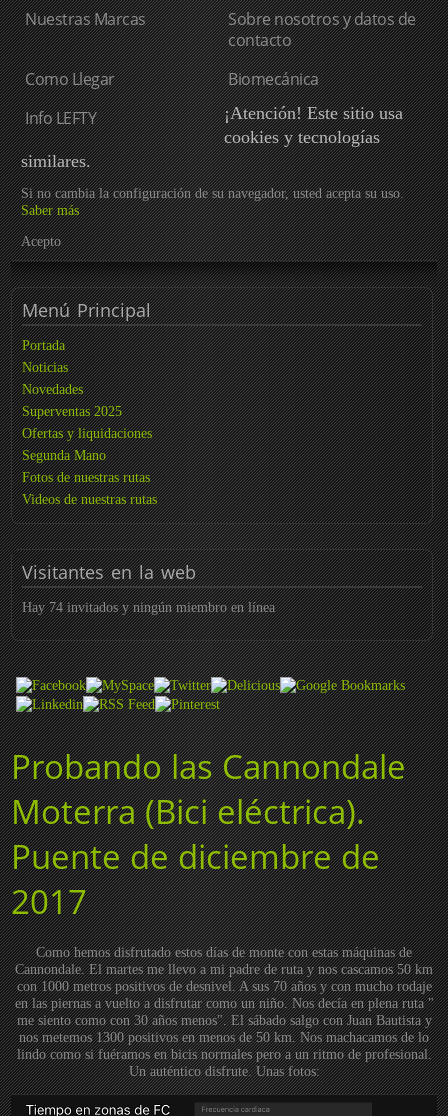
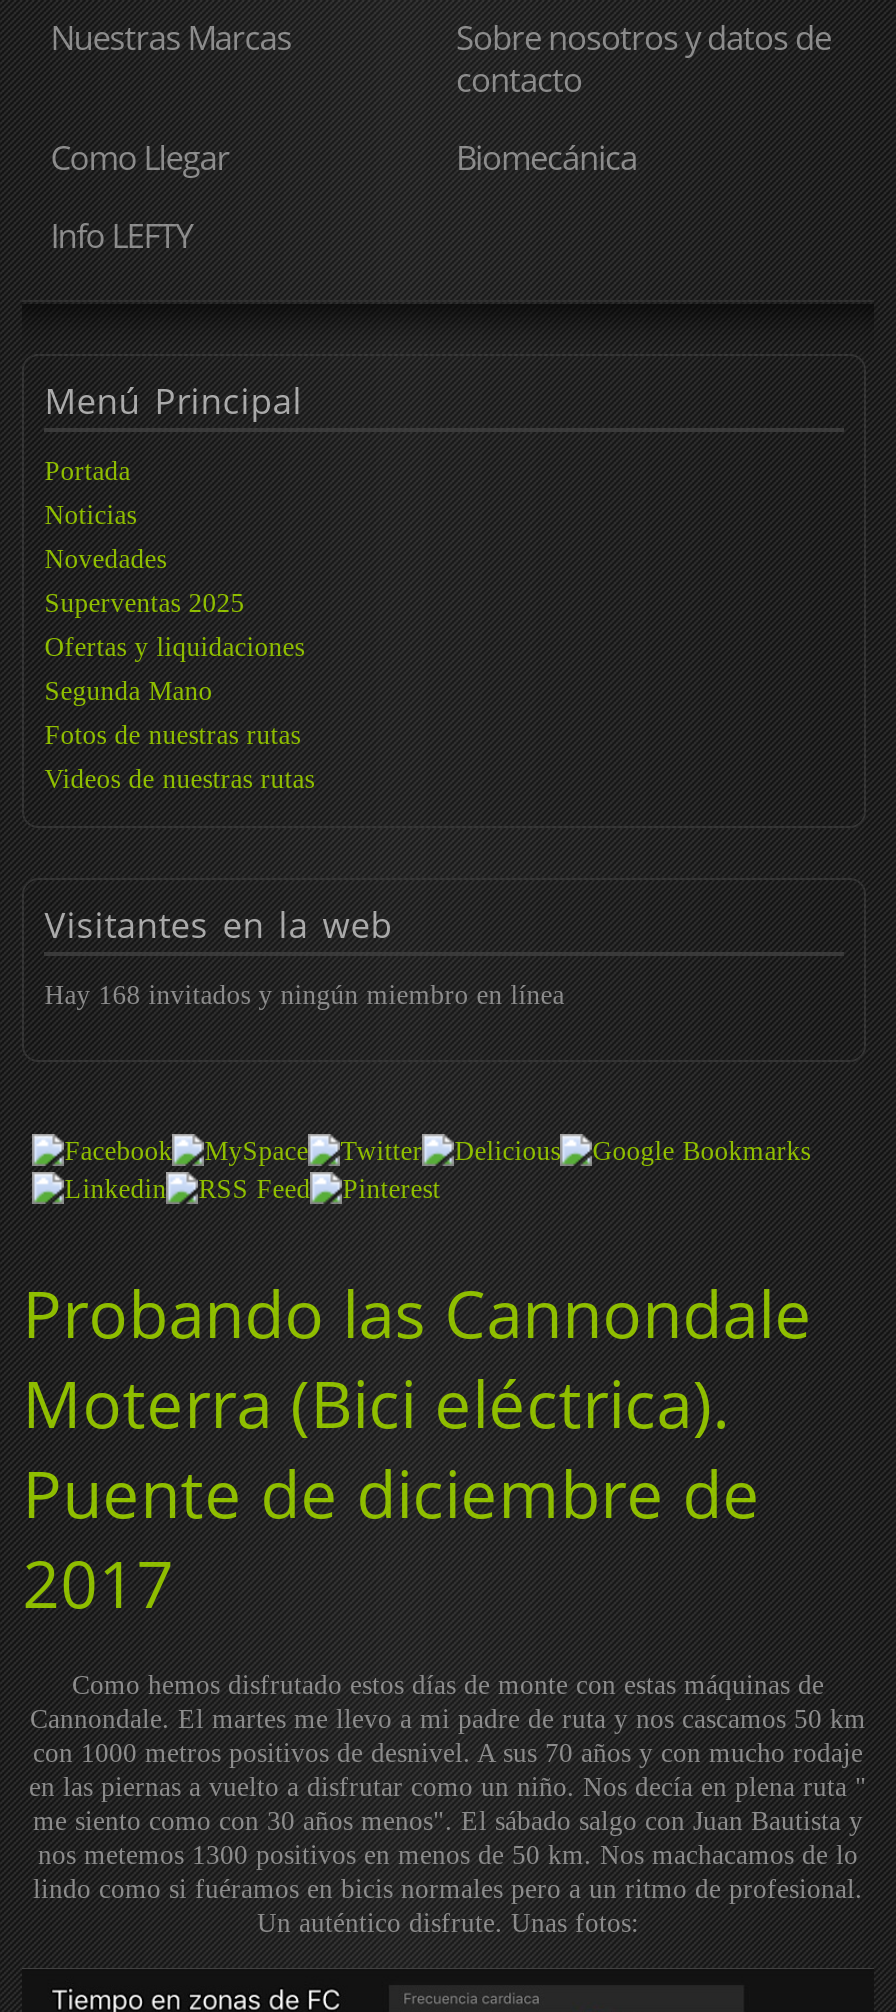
[21,103,404,249] ¡Atención! Este sitio usa | cookies y tecnologías | similares. | Si no cambia la configuración de su navegador, usted acepta su uso. | Saber más | Acepto -> none
[22,600,275,615] Hay 74 invitados y ningún miembro en línea -> [44,980,564,1010] Hay 168 invitados y ningún miembro en línea

